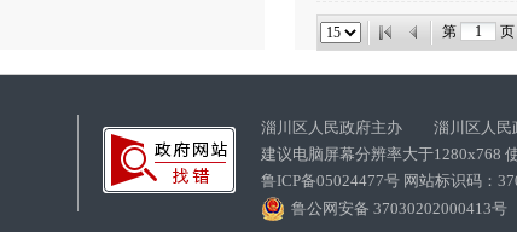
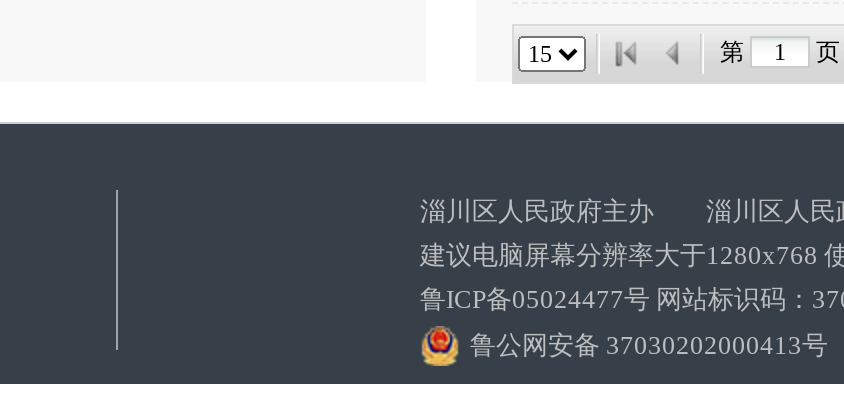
[101,126,237,194] [image] -> none

